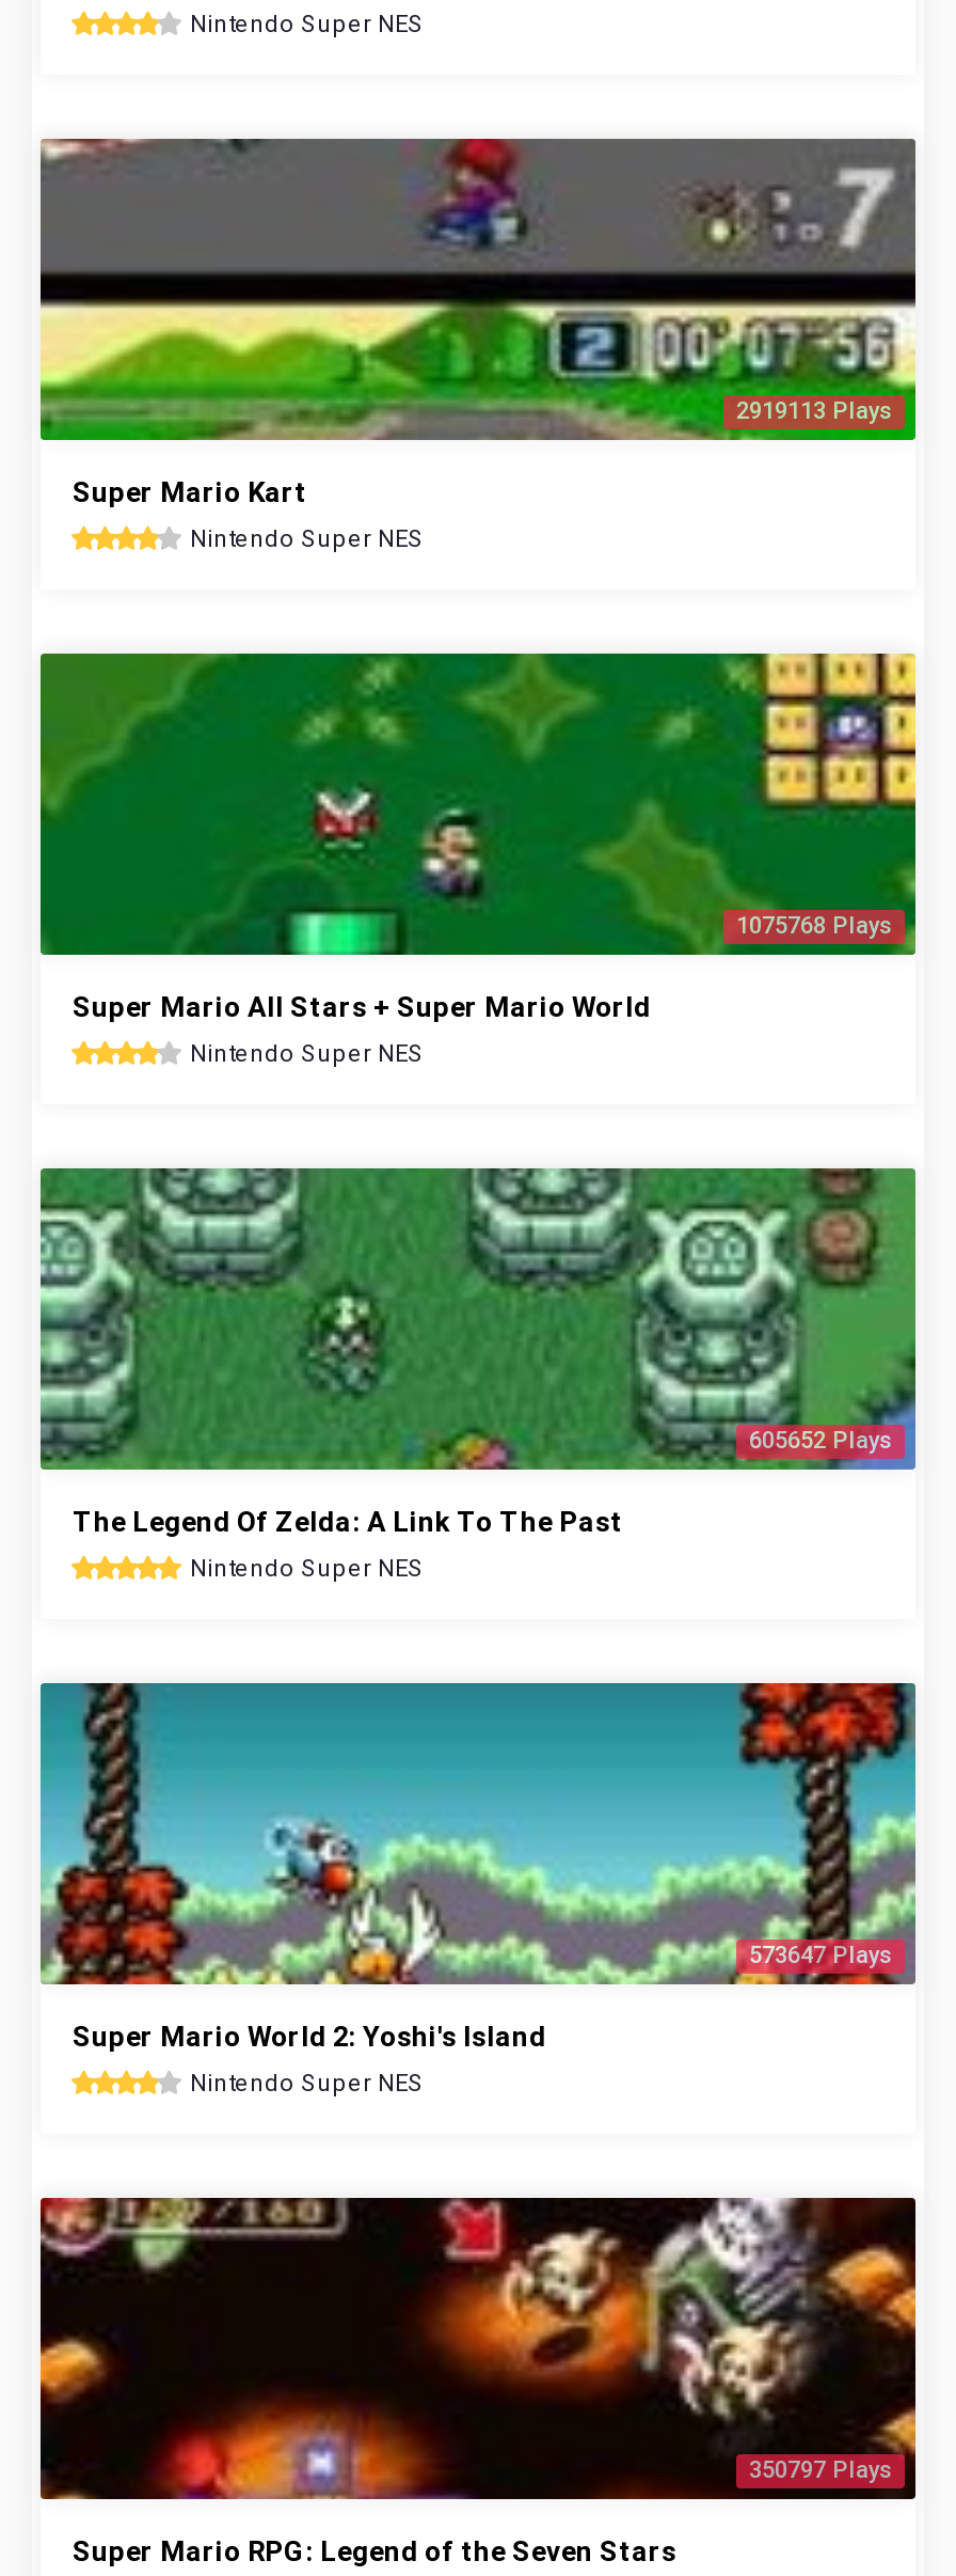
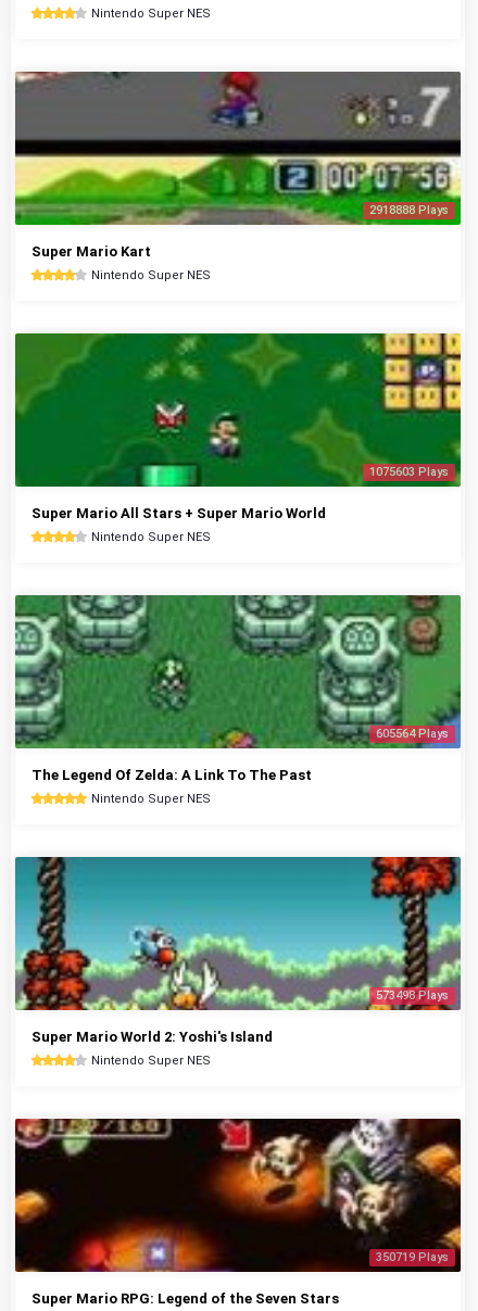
[736,397,892,425] 2919113 Plays -> [369,203,449,217] 2918888 Plays
[736,912,892,940] 1075768 Plays -> [369,465,449,479] 1075603 Plays
[749,1427,892,1455] 605652 Plays -> [376,727,449,741] 605564 Plays
[749,1942,892,1969] 573647 Plays -> [376,988,449,1003] 573498 Plays
[749,2456,892,2484] 350797 Plays -> [376,1250,449,1264] 350719 Plays

